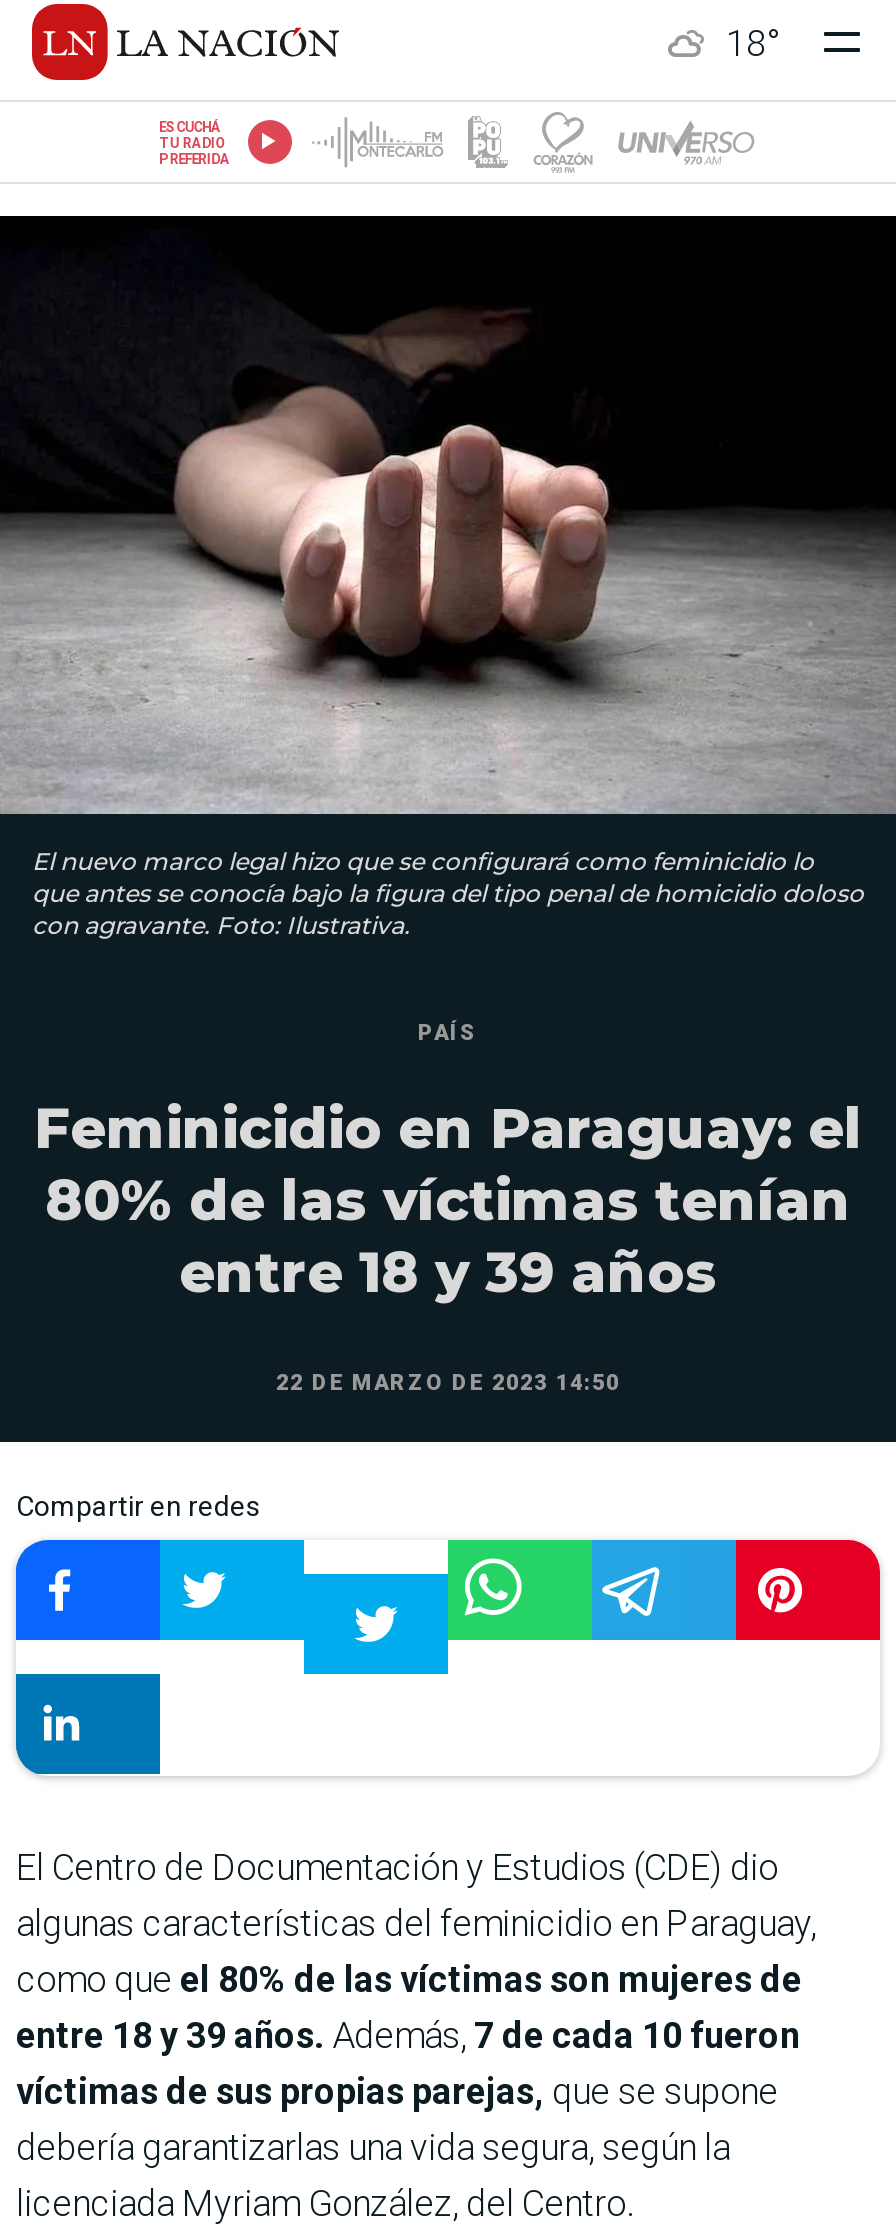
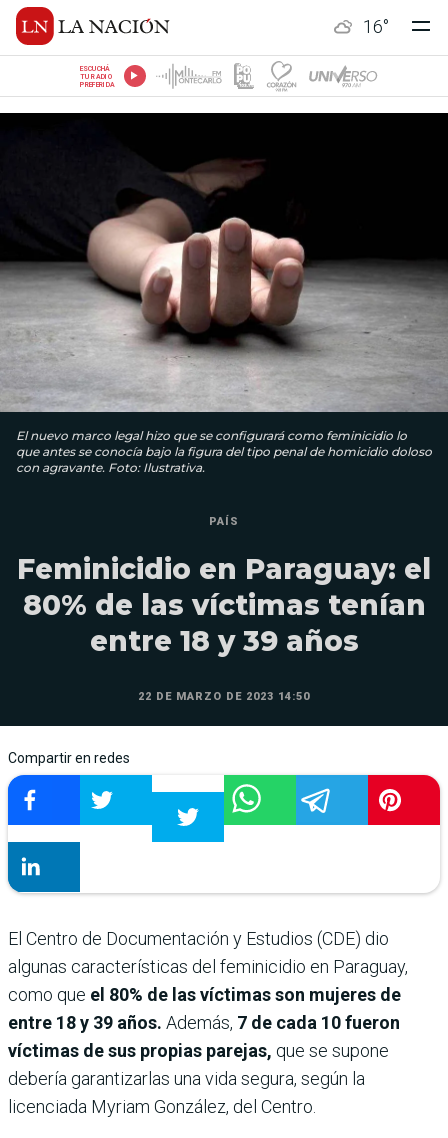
[726,22,778,64] 18° -> [363,16,389,37] 16°

